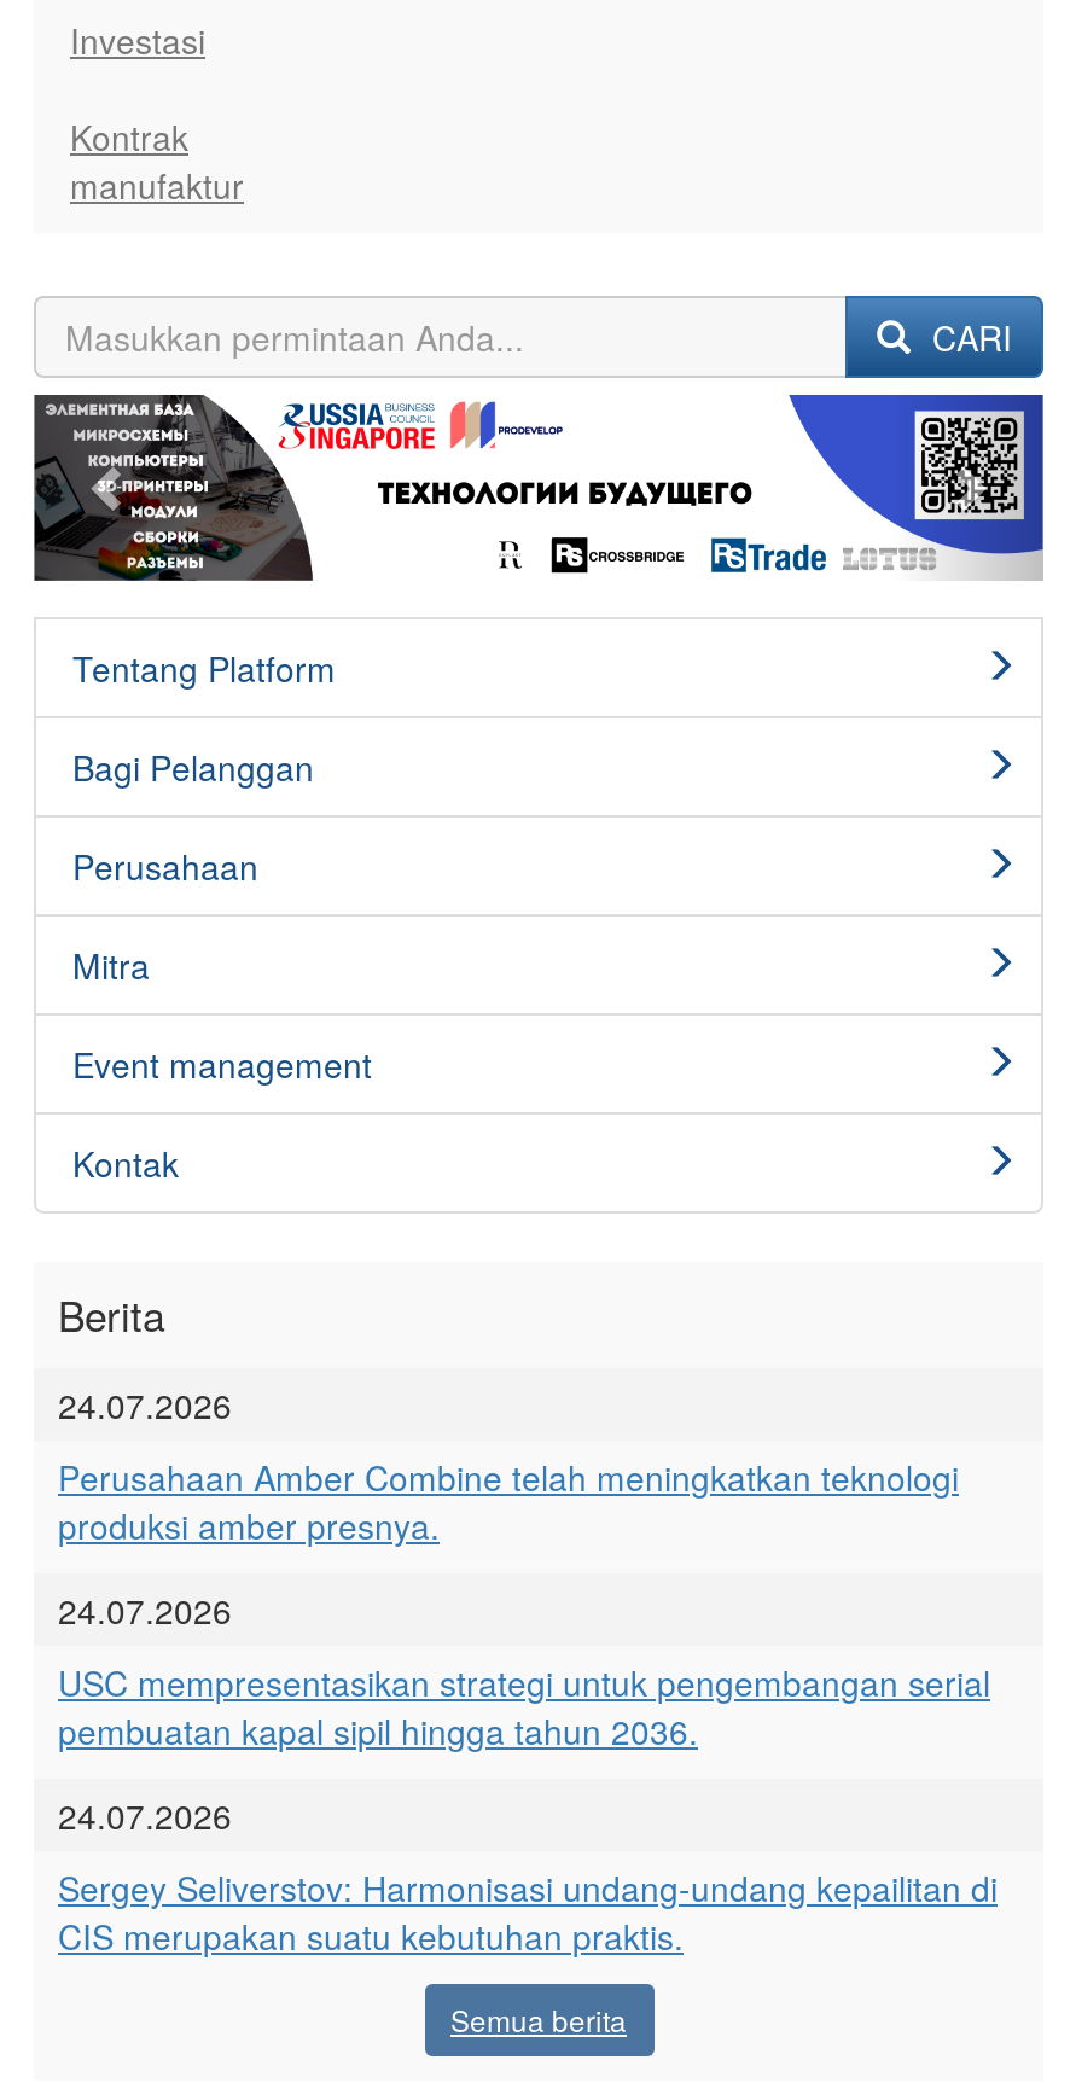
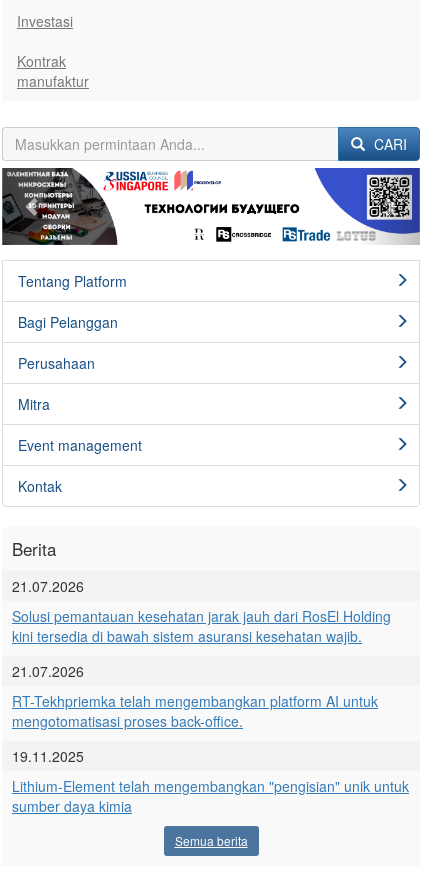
[58,1380,232,1429] 24.07.2026 -> [12,576,84,596] 21.07.2026
[58,1453,959,1550] Perusahaan Amber Combine telah meningkatkan teknologi | produksi amber presnya. -> [12,606,391,646] Solusi pemantauan kesehatan jarak jauh dari RosEl Holding | kini tersedia di bawah sistem asuransi kesehatan wajib.
[58,1586,232,1634] 24.07.2026 -> [12,661,84,681] 21.07.2026
[58,1658,990,1755] USC mempresentasikan strategi untuk pengembangan serial | pembuatan kapal sipil hingga tahun 2036. -> [12,691,378,731] RT-Tekhpriemka telah mengembangkan platform AI untuk | mengotomatisasi proses back-office.
[58,1791,232,1839] 24.07.2026 -> [12,746,84,766] 19.11.2025
[58,1863,998,1960] Sergey Seliverstov: Harmonisasi undang-undang kepailitan di | CIS merupakan suatu kebutuhan praktis. -> [12,776,409,816] Lithium-Element telah mengembangkan "pengisian" unik untuk | sumber daya kimia

